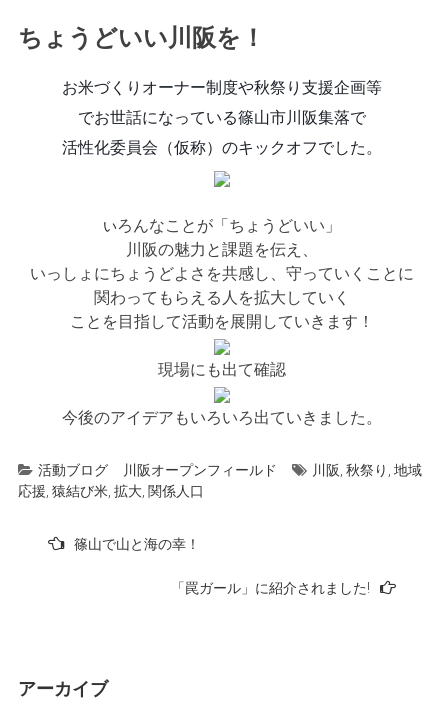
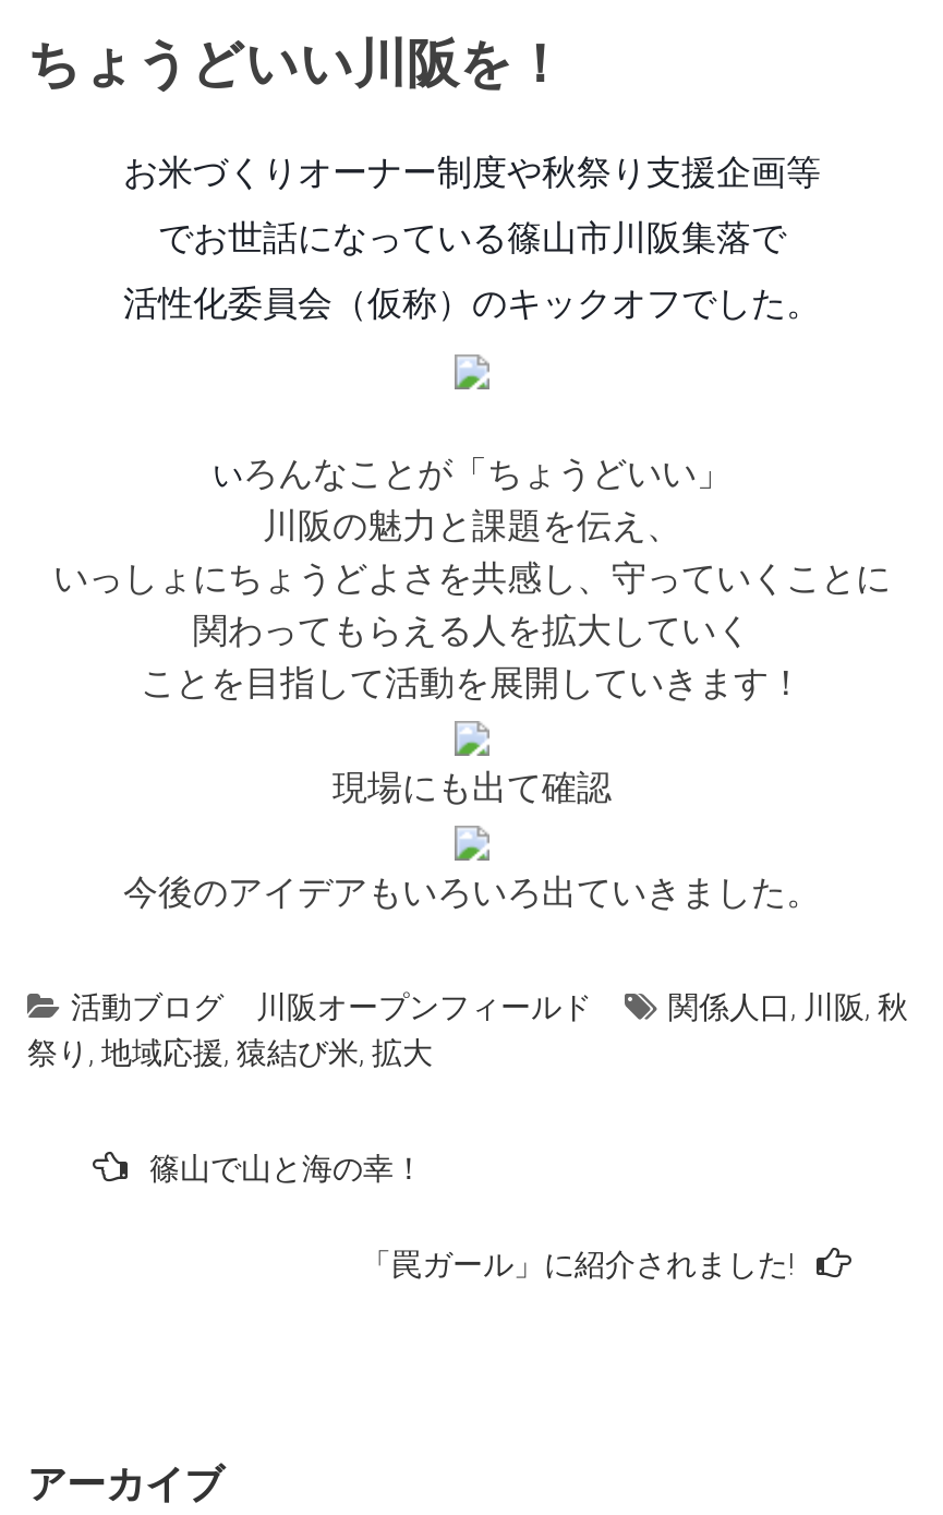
[18,462,422,499] 川阪,秋祭り,地域 | 応援,猿結び米,拡大,関係人口 -> [27,989,908,1070] 関係人口,川阪,秋 | 祭り,地域応援,猿結び米,拡大

